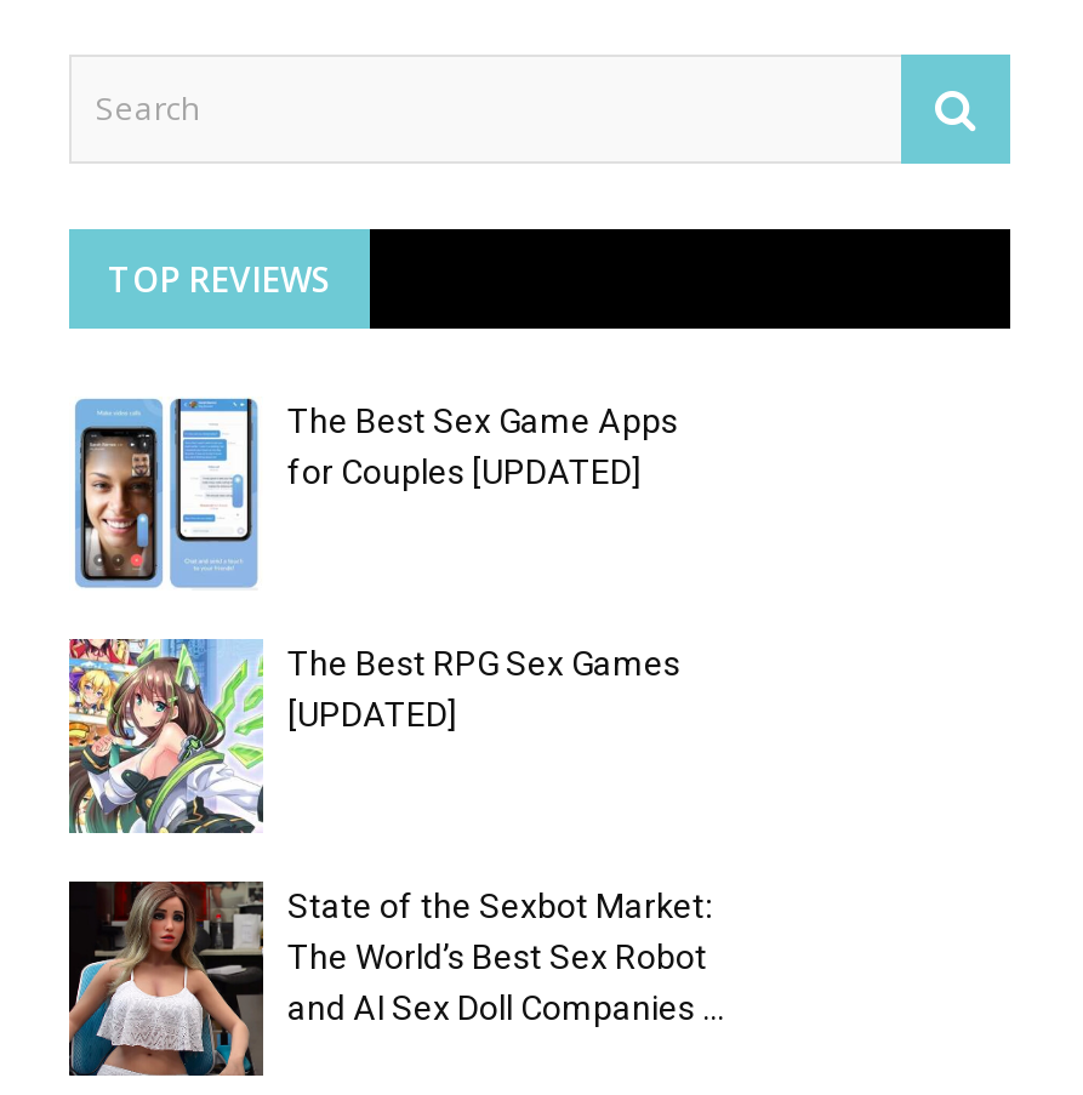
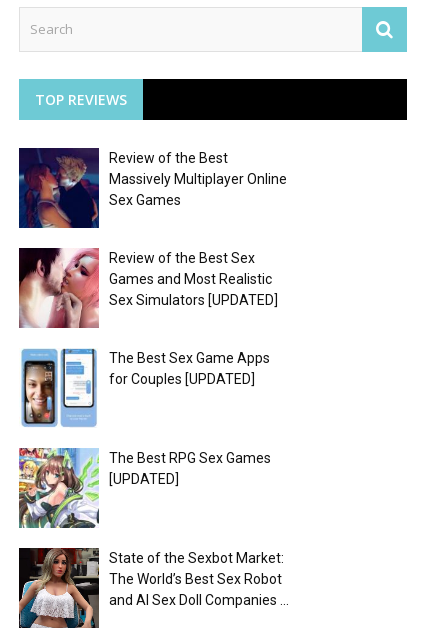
none -> [18,147,287,229] [image] | Review of the Best | Massively Multiplayer Online | Sex Games
none -> [18,247,278,329] [image] | Review of the Best Sex | Games and Most Realistic | Sex Simulators [UPDATED]

